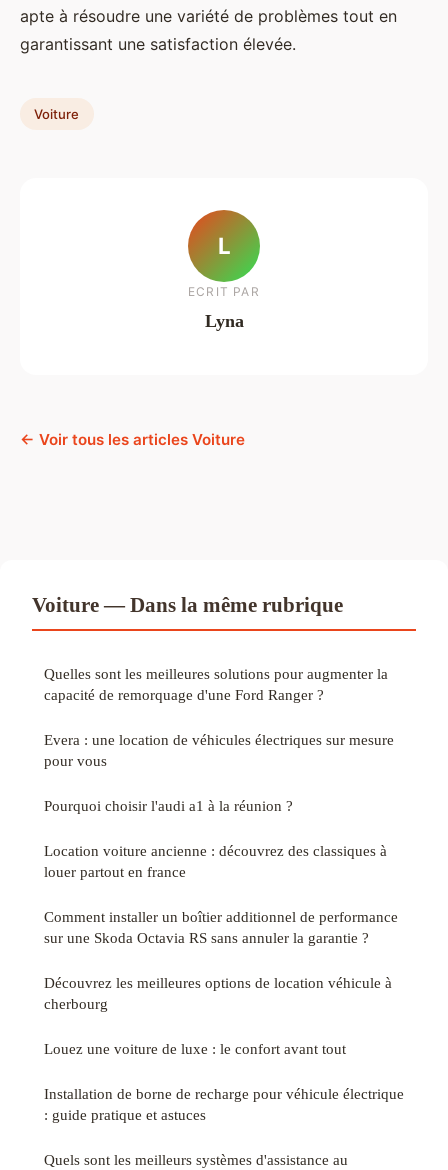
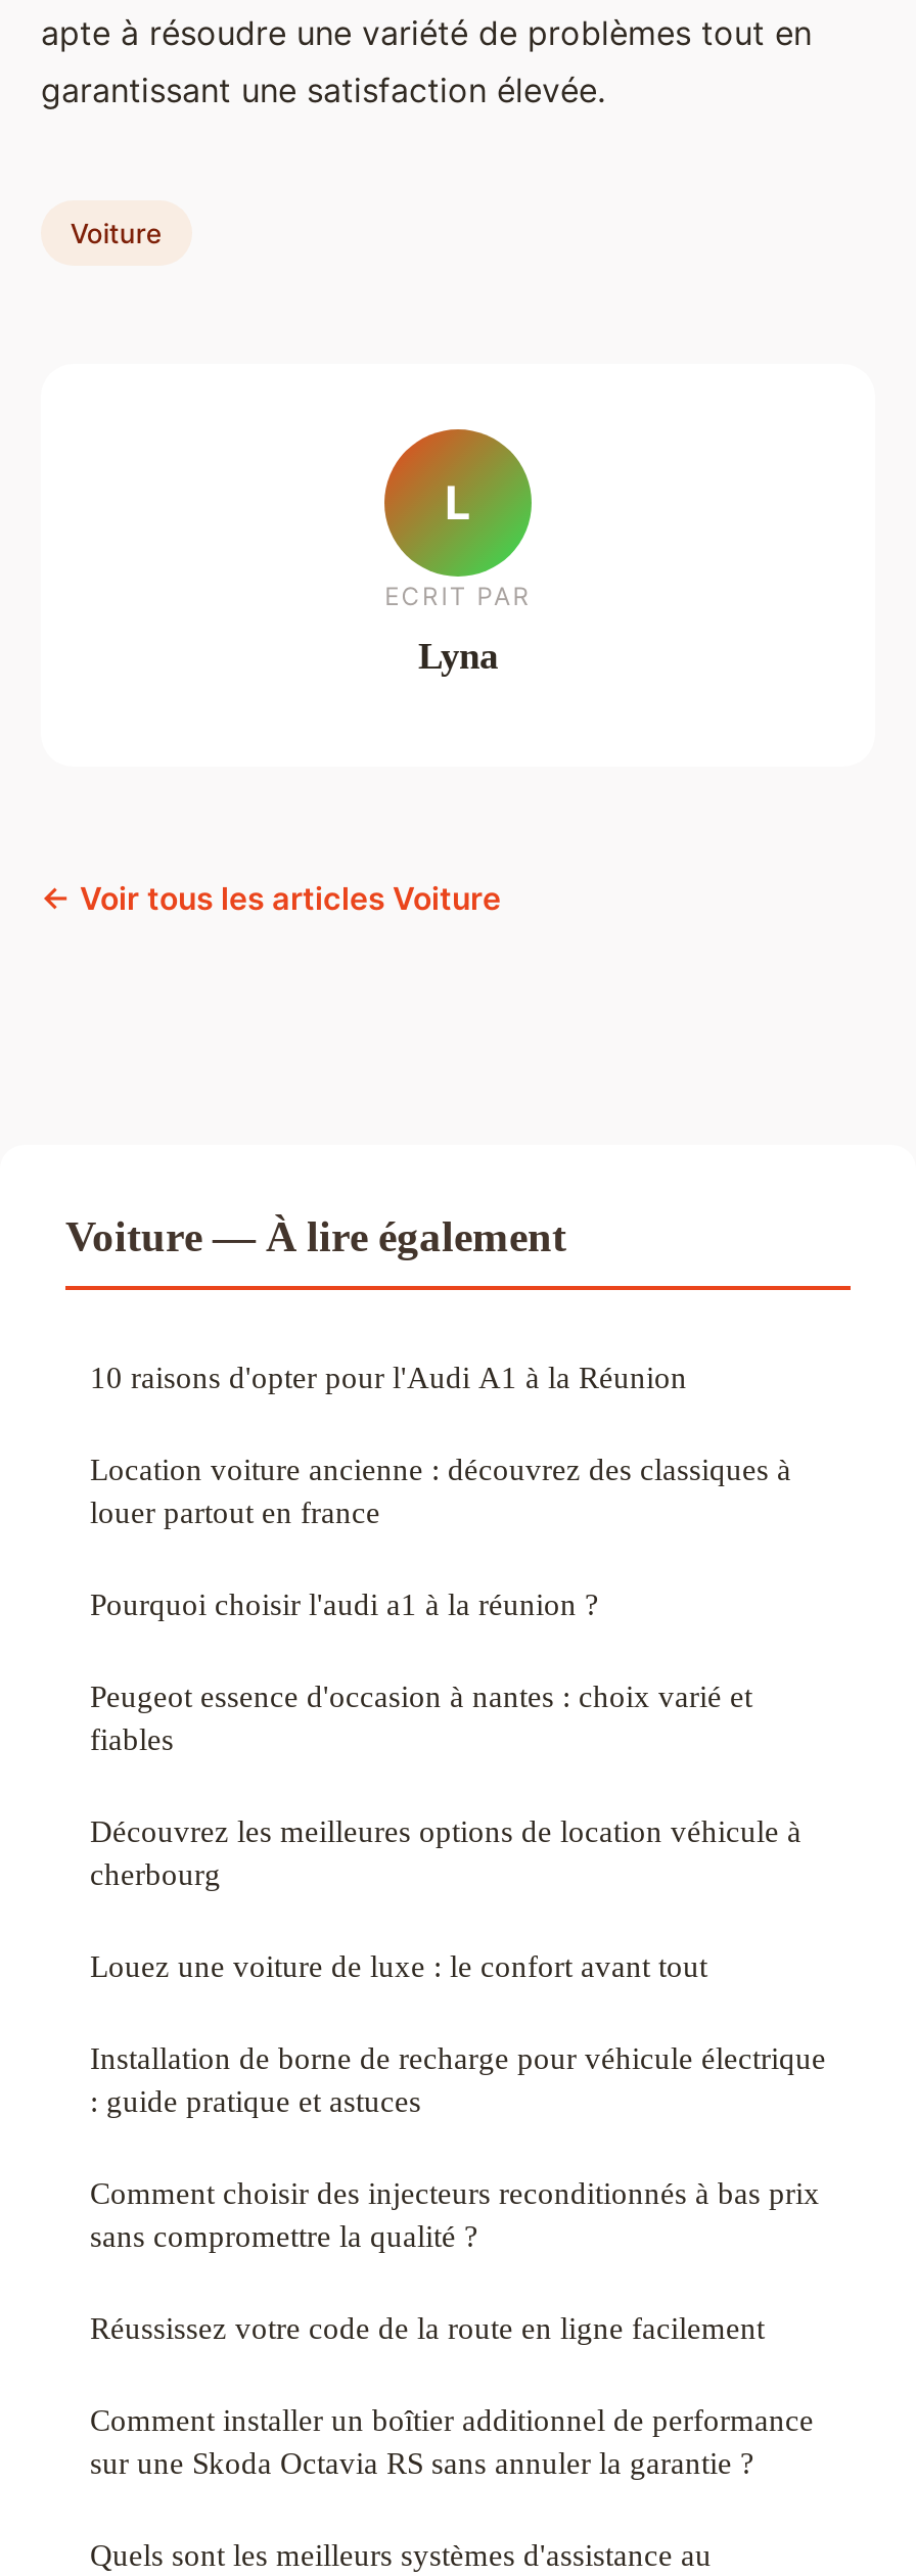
[32,593,394,769] Voiture — Dans la même rubrique | Quelles sont les meilleures solutions pour augmenter la | capacité de remorquage d'une Ford Ranger ? | Evera : une location de véhicules électriques sur mesure | pour vous -> [65,1212,687,1394] Voiture — À lire également | 10 raisons d'opter pour l'Audi A1 à la Réunion
moved [44,797,293,814] -> [90,1586,599,1621]: Pourquoi choisir l'audi a1 à la réunion ?
moved [44,842,387,880] -> [90,1452,791,1529]: Location voiture ancienne : découvrez des classiques à | louer partout en france
none -> [90,1678,752,1756] Peugeot essence d'occasion à nantes : choix varié et | fiables
moved [44,908,398,946] -> [90,2402,814,2480]: Comment installer un boîtier additionnel de performance | sur une Skoda Octavia RS sans annuler la garantie ?
moved [44,974,404,1123] -> [90,1813,826,2118]: Découvrez les meilleures options de location véhicule à | cherbourg | Louez une voiture de luxe : le confort avant tout | Installation de borne de recharge pour véhicule électrique | : guide pratique et astuces
none -> [90,2175,820,2345] Comment choisir des injecteurs reconditionnés à bas prix | sans compromettre la qualité ? | Réussissez votre code de la route en ligne facilement

